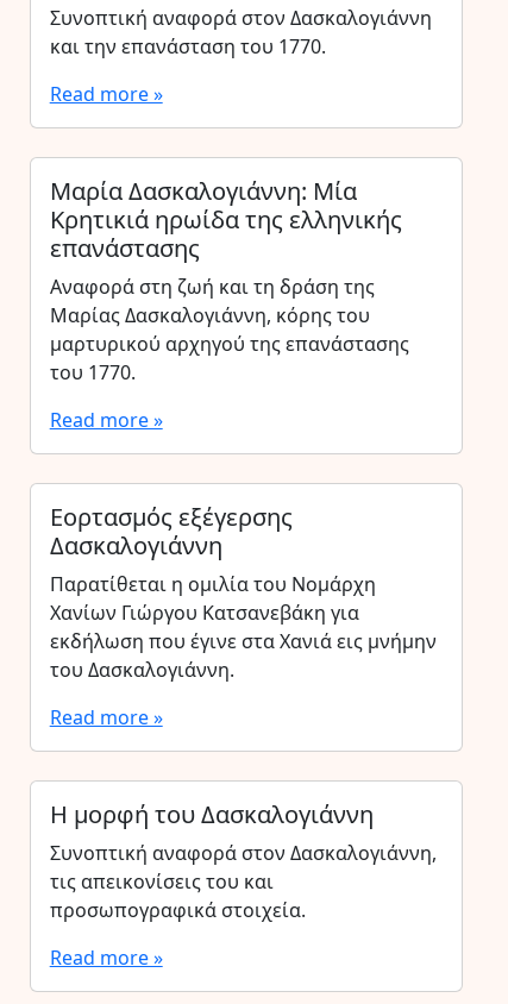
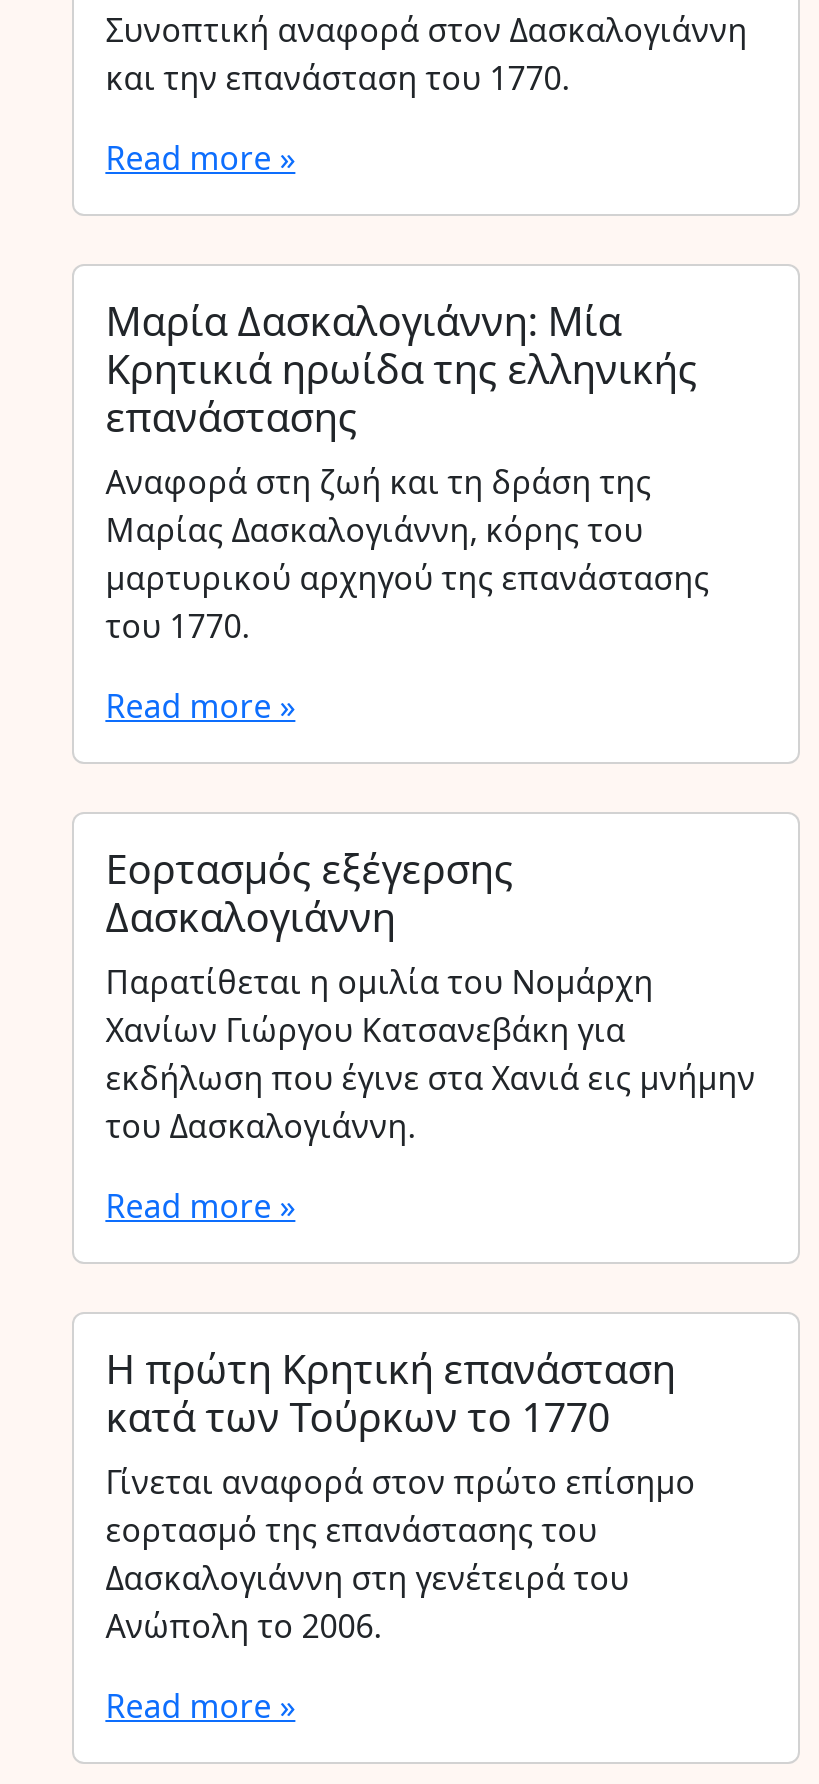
[50,798,436,923] Η μορφή του Δασκαλογιάννη | Συνοπτική αναφορά στον Δασκαλογιάννη, | τις απεικονίσεις του και | προσωπογραφικά στοιχεία. -> [105,1342,695,1648] Η πρώτη Κρητική επανάσταση | κατά των Τούρκων το 1770 | Γίνεται αναφορά στον πρώτο επίσημο | εορτασμό της επανάστασης του | Δασκαλογιάννη στη γενέτειρά του | Ανώπολη το 2006.

